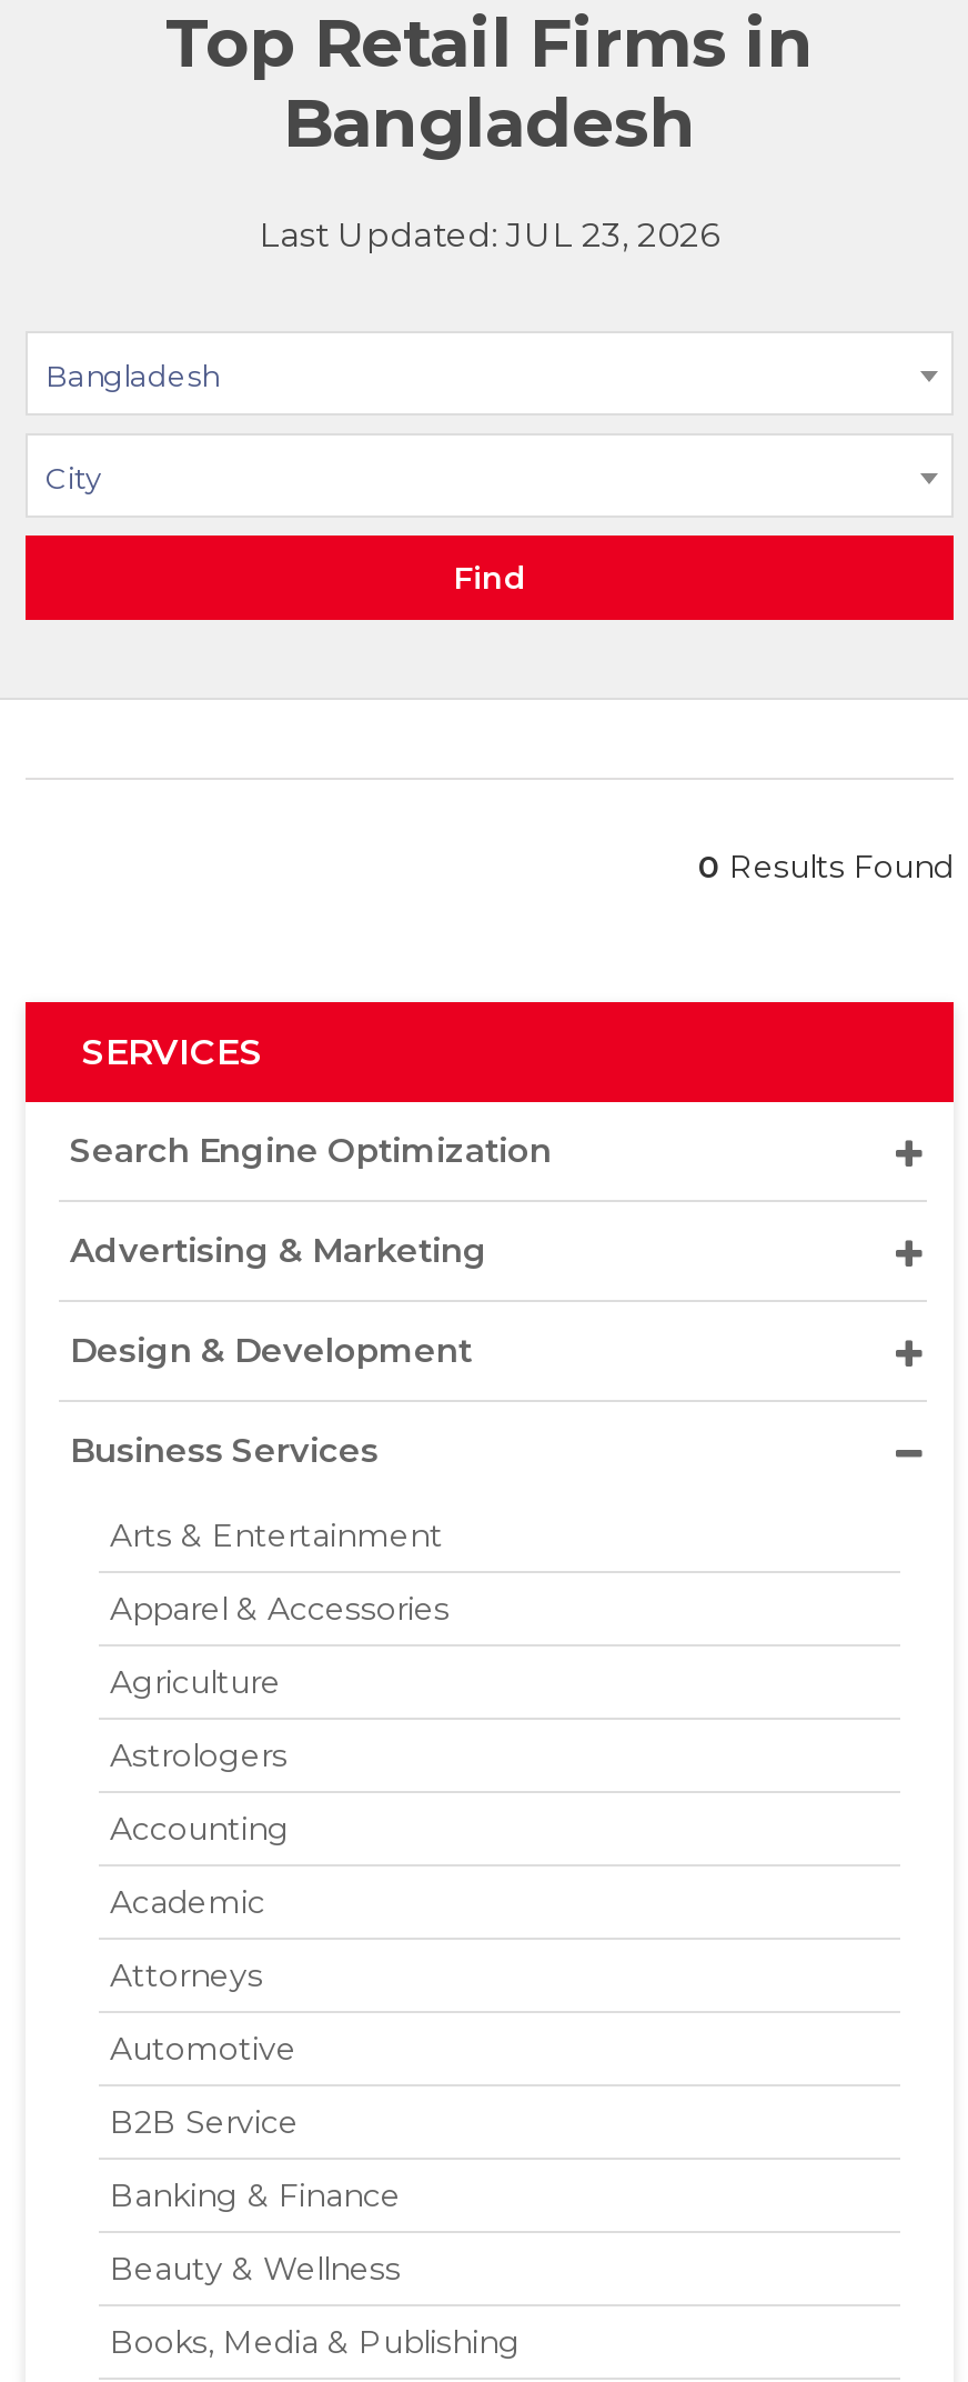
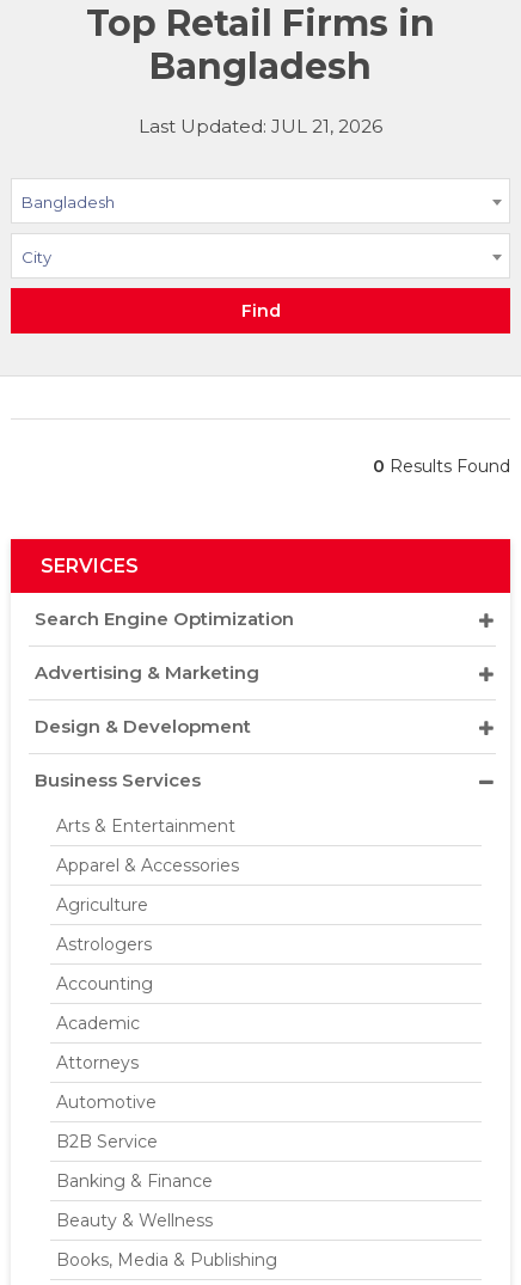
[260,213,719,256] Last Updated: JUL 23, 2026 -> [139,115,382,137] Last Updated: JUL 21, 2026

